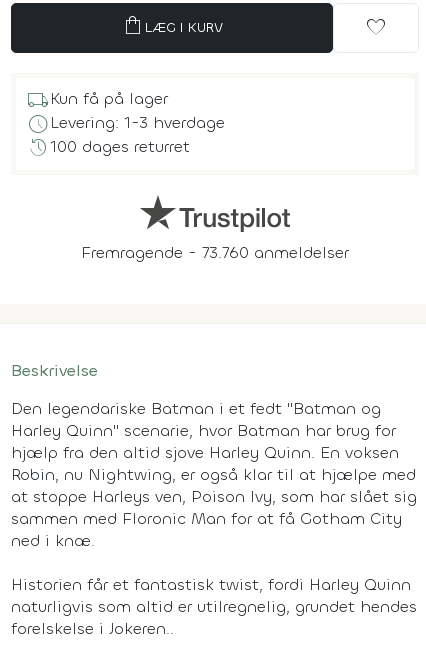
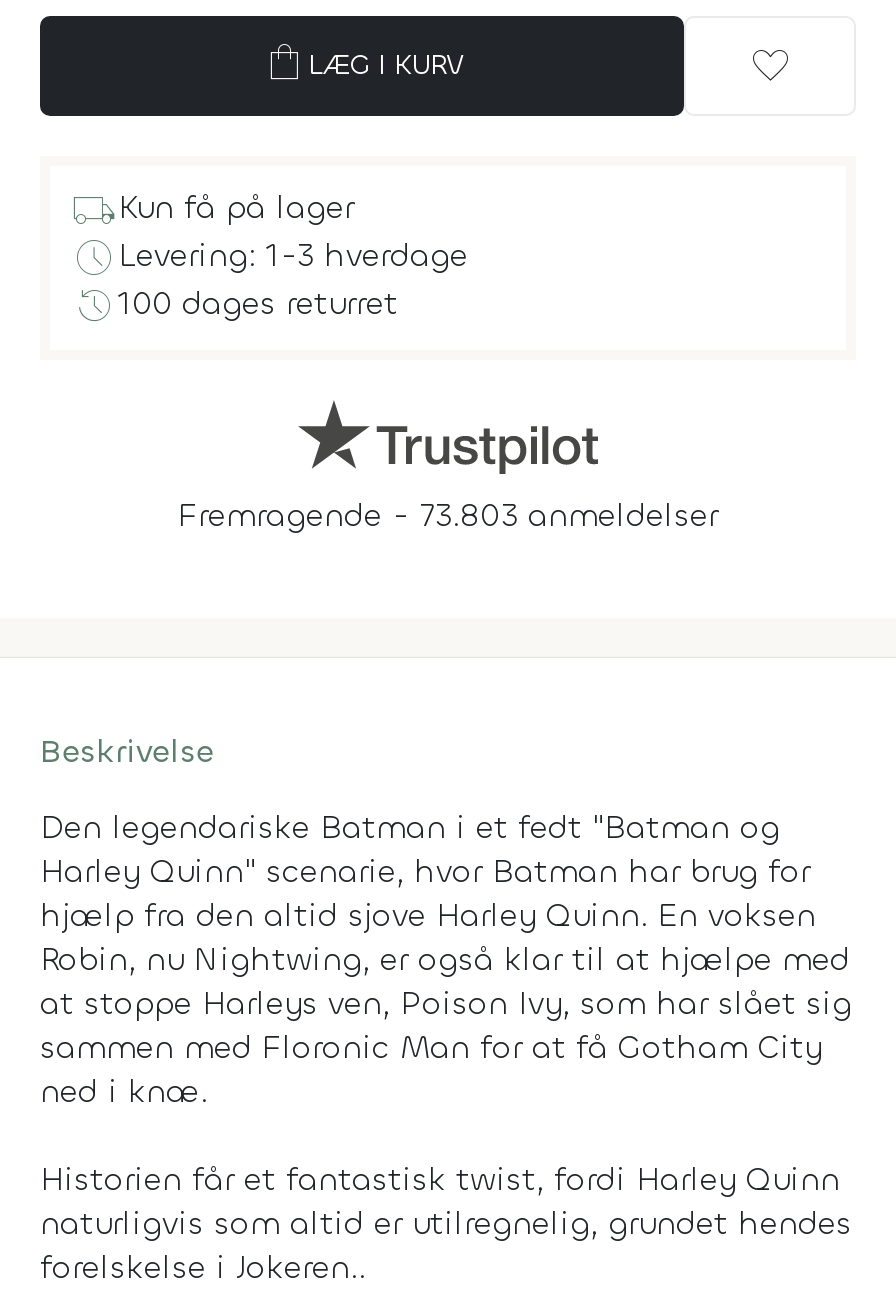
[81,242,349,263] Fremragende - 73.760 anmeldelser -> [178,494,718,536] Fremragende - 73.803 anmeldelser

